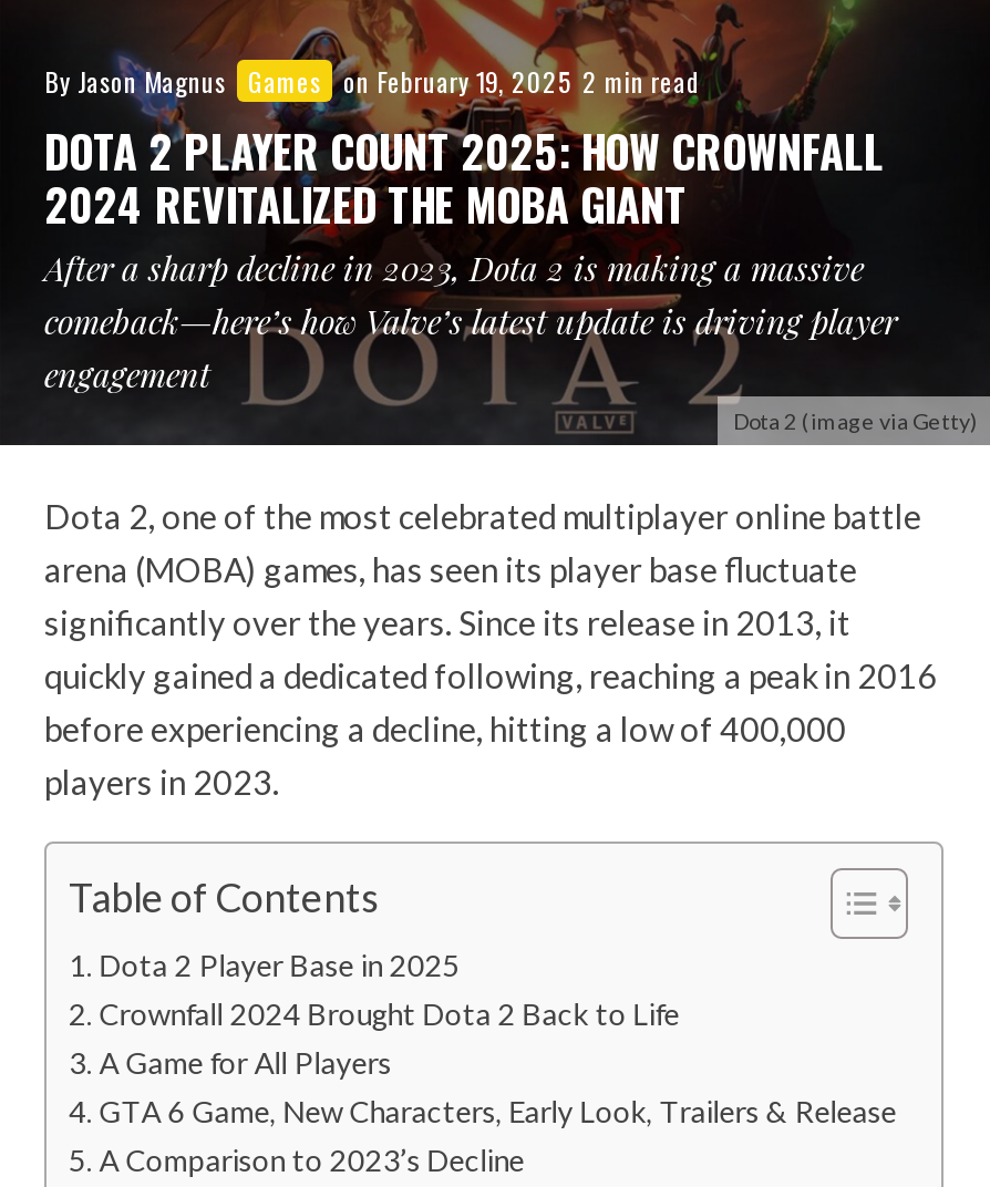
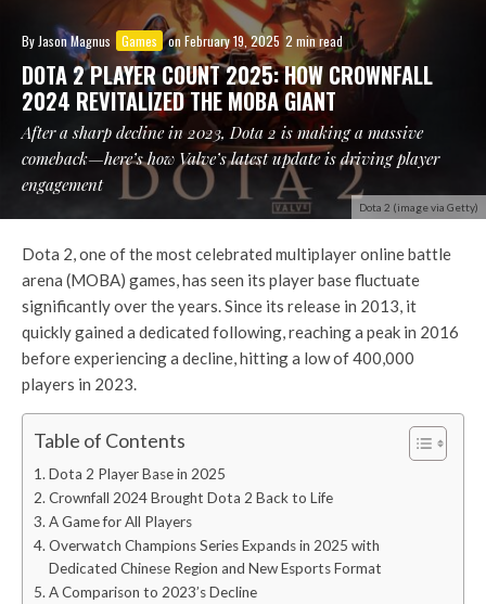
[99,1096,896,1131] GTA 6 Game, New Characters, Early Look, Trailers & Release -> [48,536,382,577] Overwatch Champions Series Expands in 2025 with | Dedicated Chinese Region and New Esports Format

